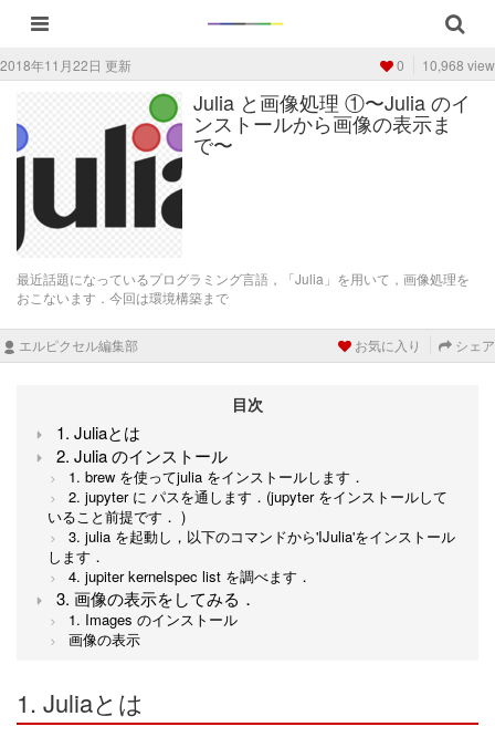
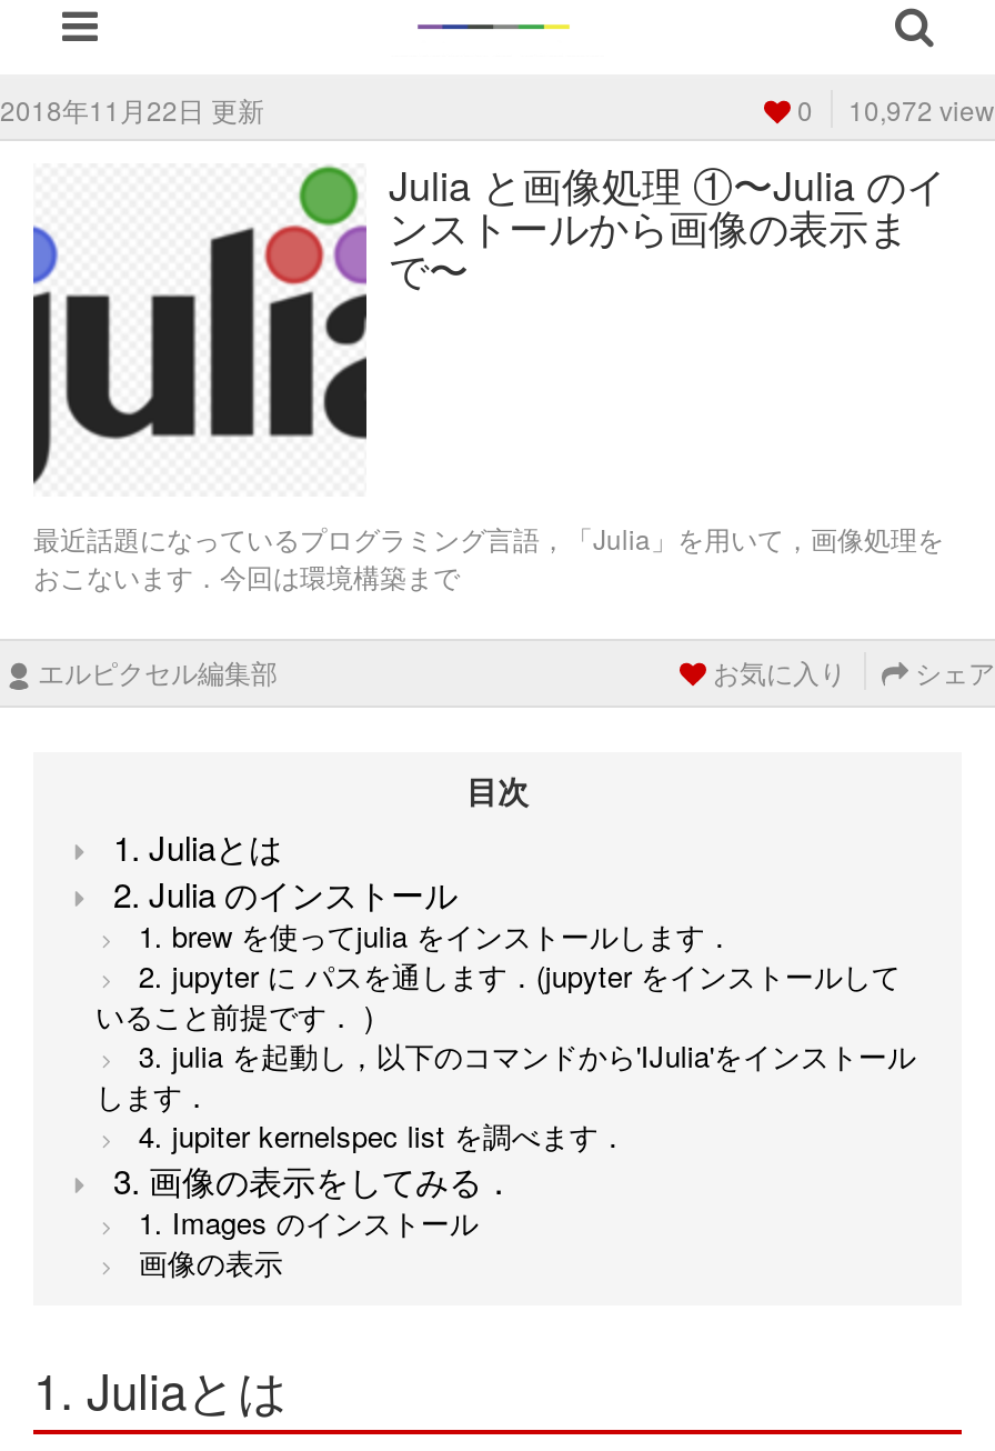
[393,55,495,74] 0 10,968 view -> [791,90,995,128] 0 10,972 view

